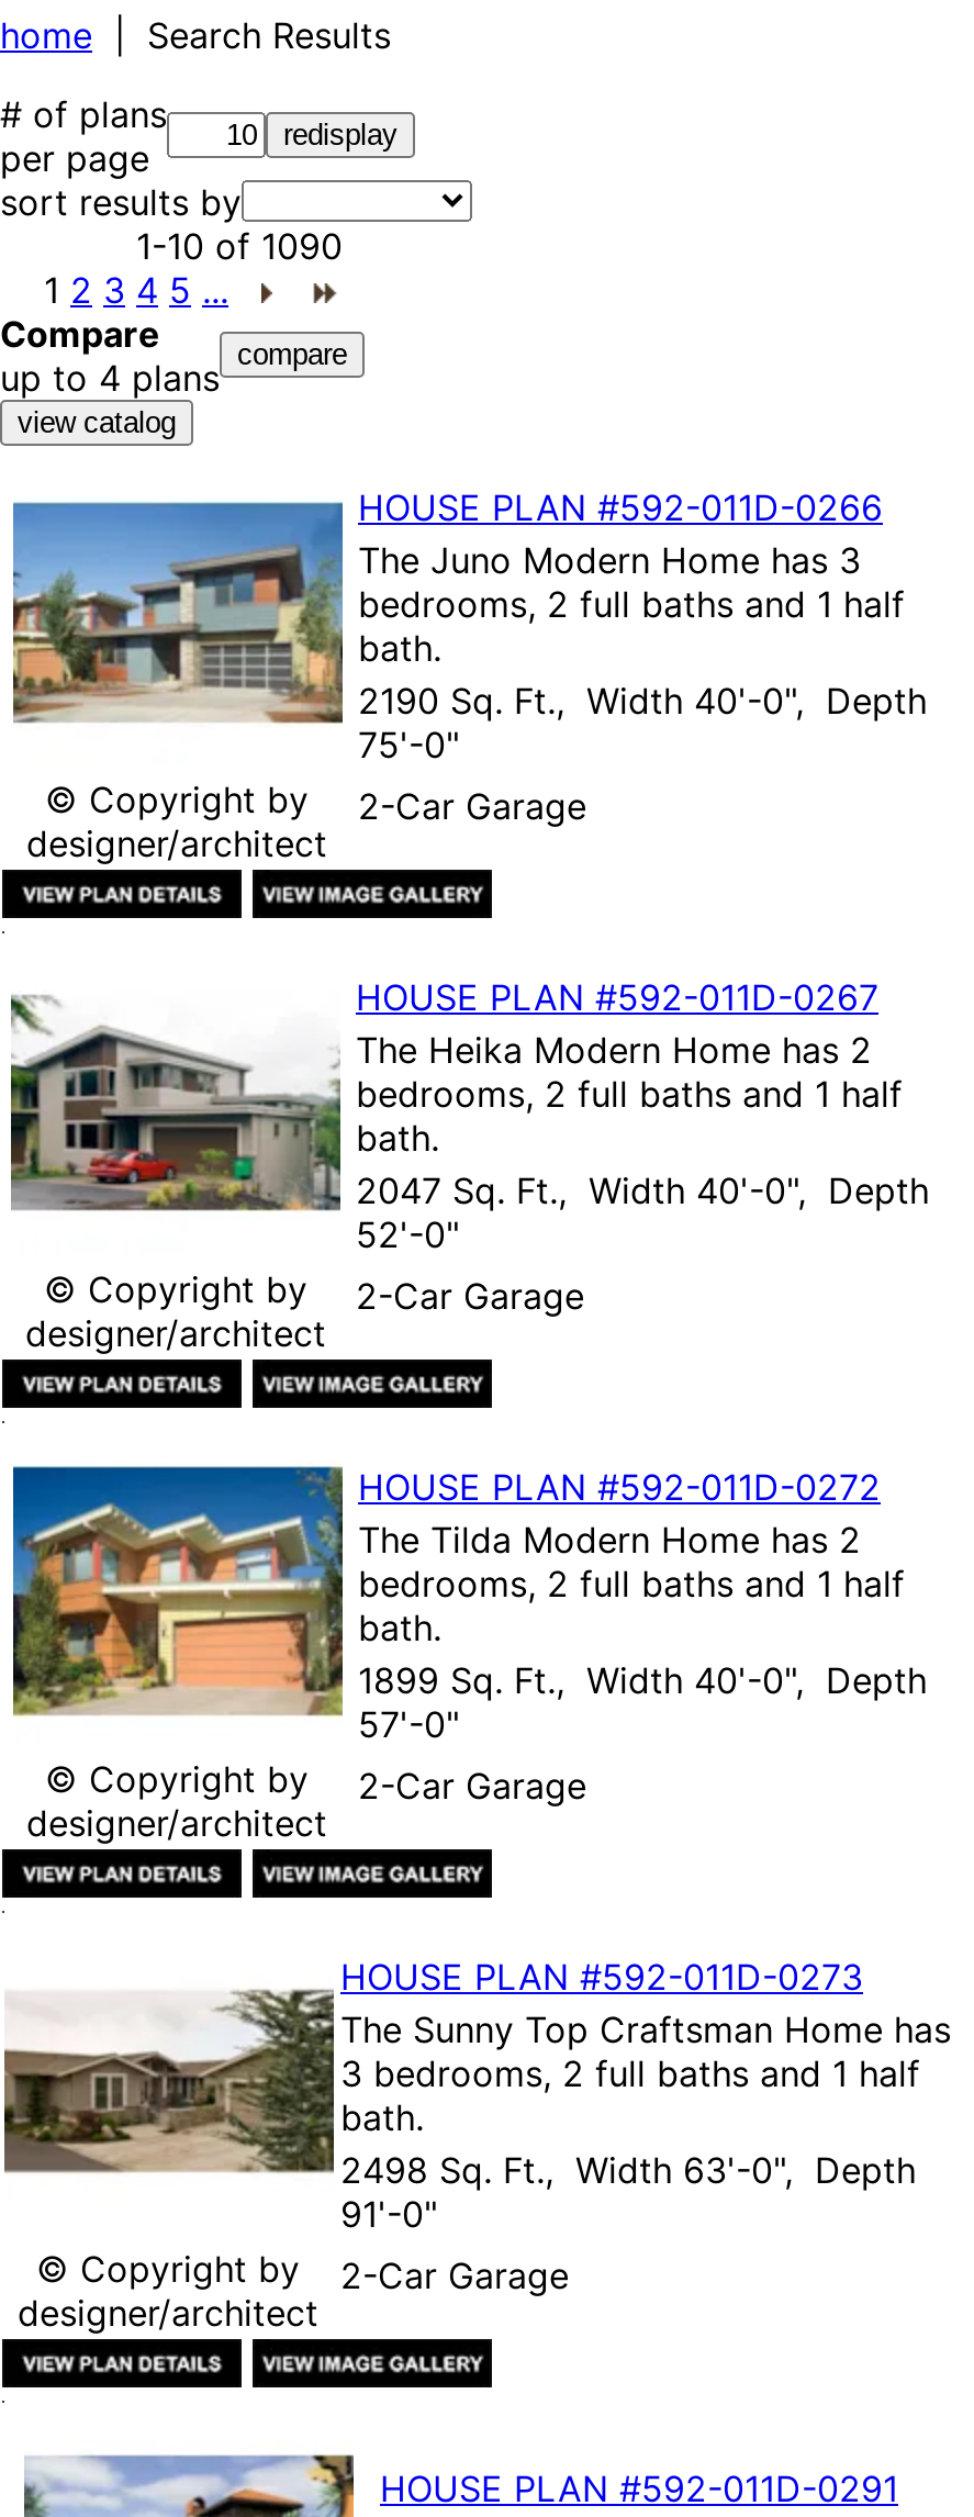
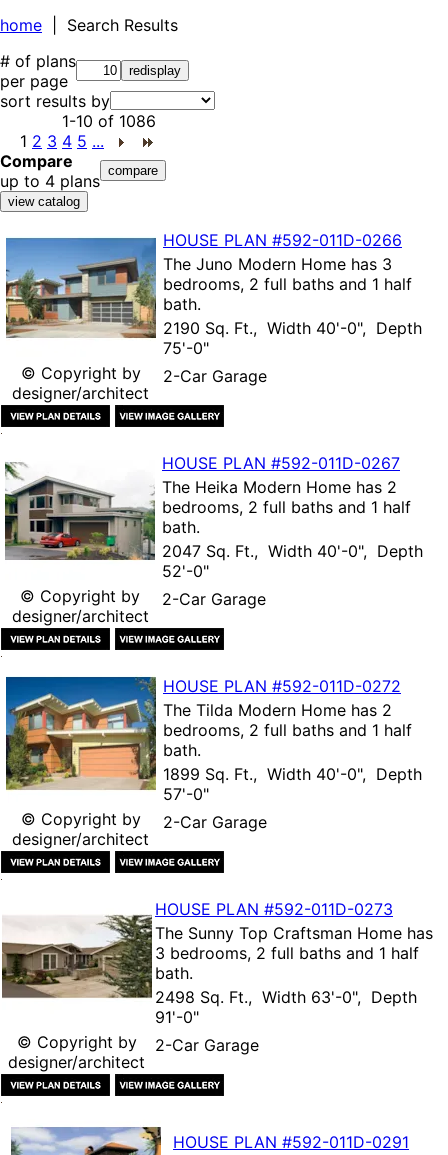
[136,224,343,268] 1-10 of 1090 -> [62,111,156,131] 1-10 of 1086

